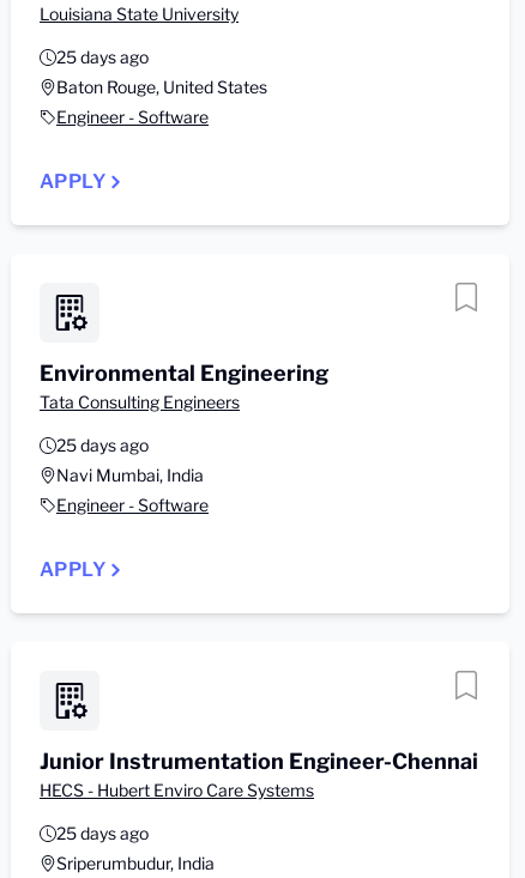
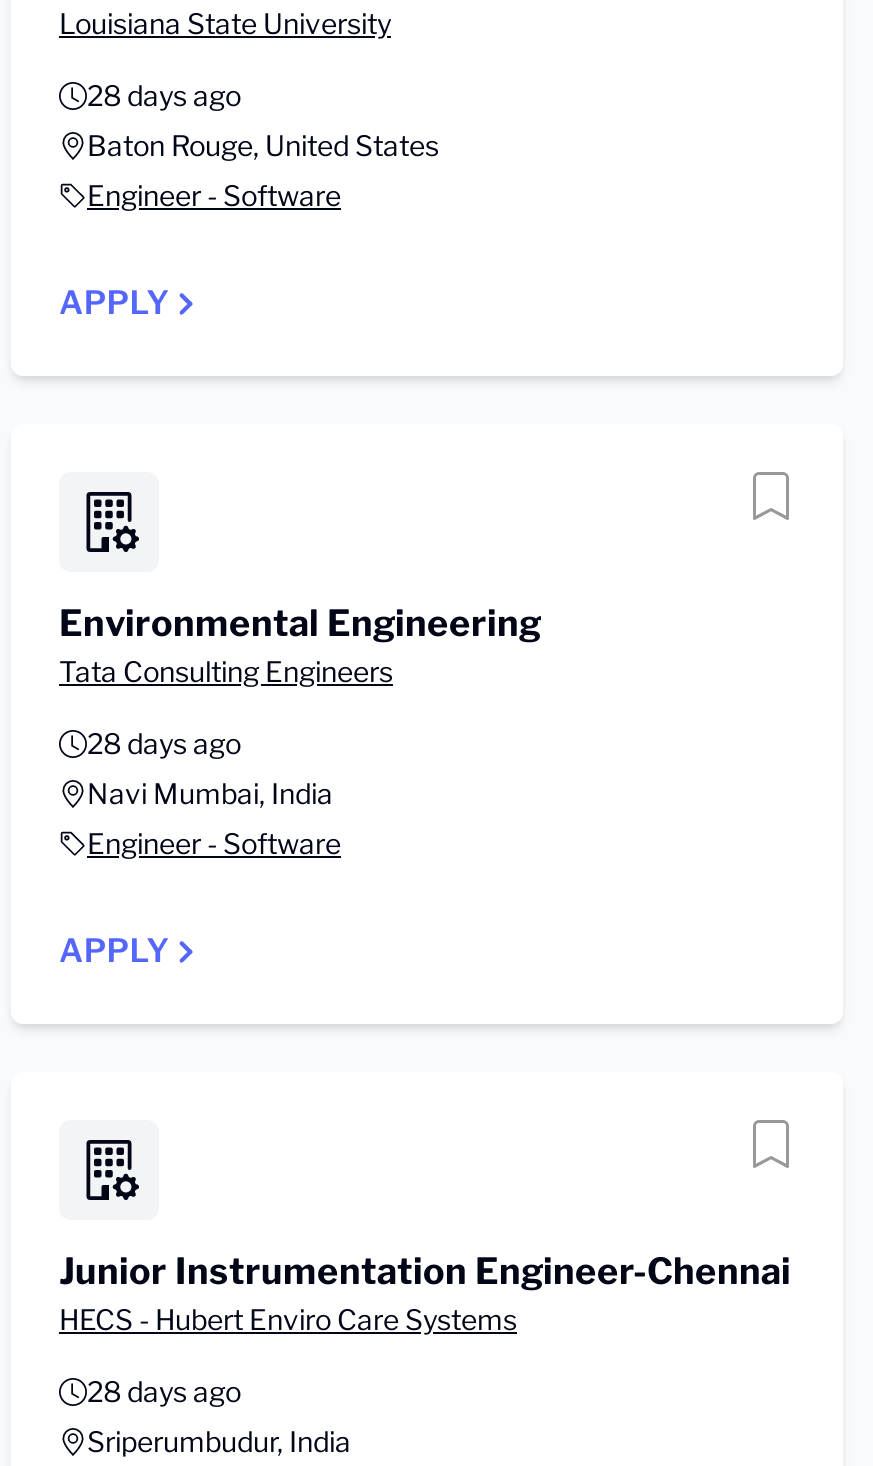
[56,47,149,67] 25 days ago -> [87,78,241,112] 28 days ago
[56,435,149,455] 25 days ago -> [87,726,241,760] 28 days ago
[56,823,149,843] 25 days ago -> [87,1374,241,1408] 28 days ago

